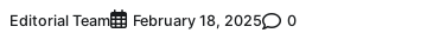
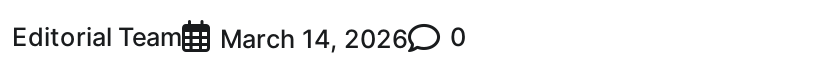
[9,11,297,30] Editorial Team February 18, 2025 0 -> [12,22,466,53] Editorial Team March 14, 2026 0

